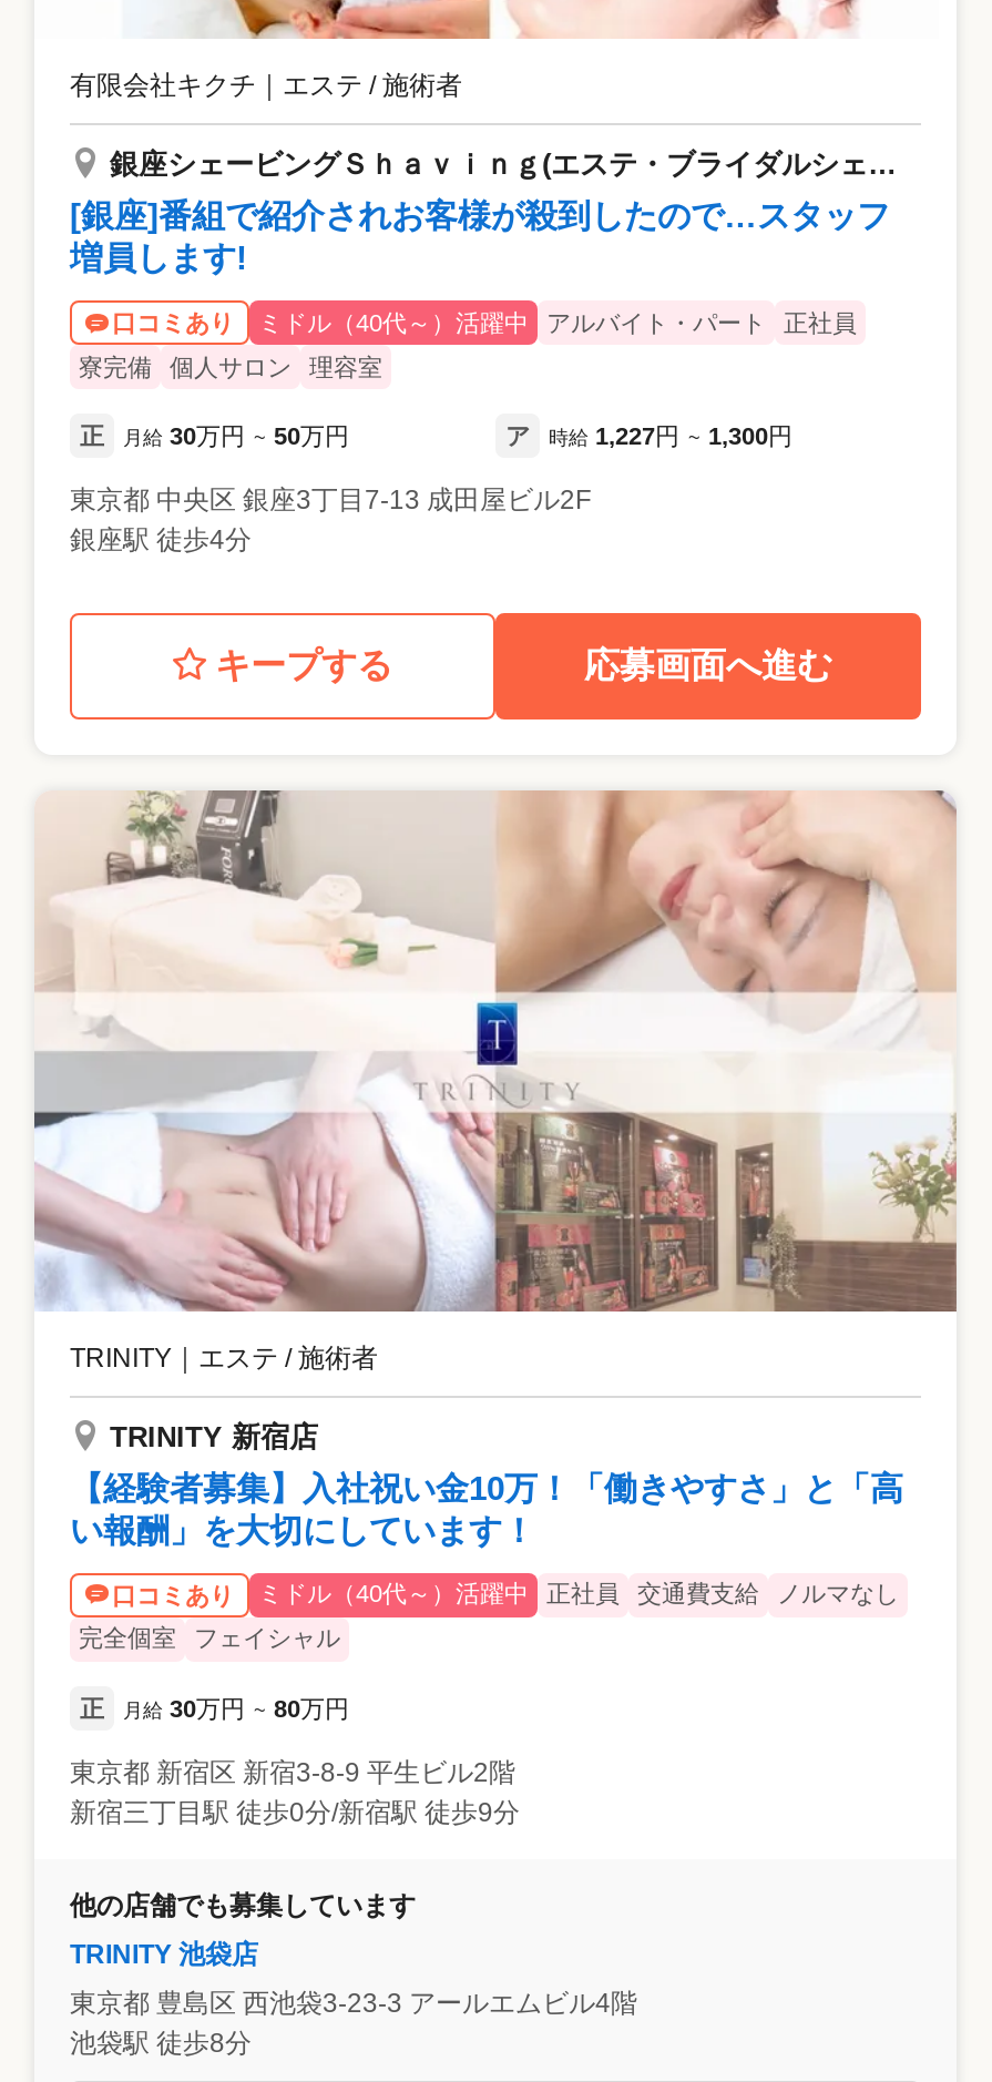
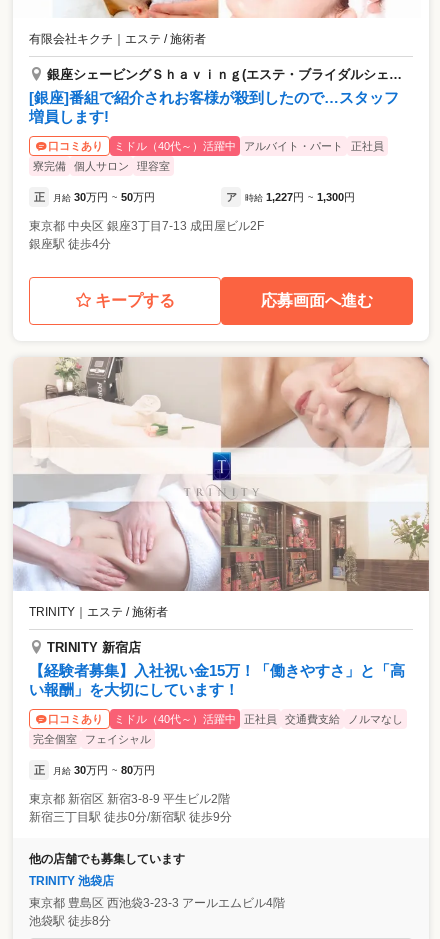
[70,1469,903,1506] 【経験者募集】入社祝い金10万！「働きやすさ」と「高 -> [29,662,405,679] 【経験者募集】入社祝い金15万！「働きやすさ」と「高

